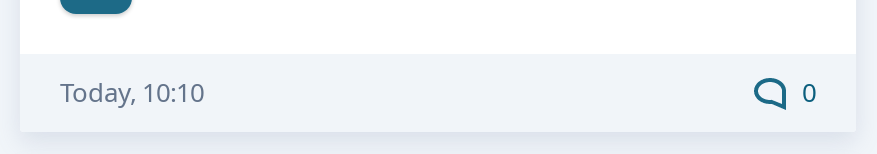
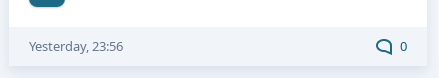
[60,75,204,111] Today, 10:10 -> [29,37,123,55] Yesterday, 23:56

